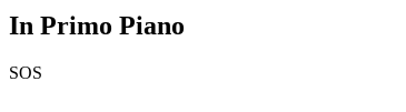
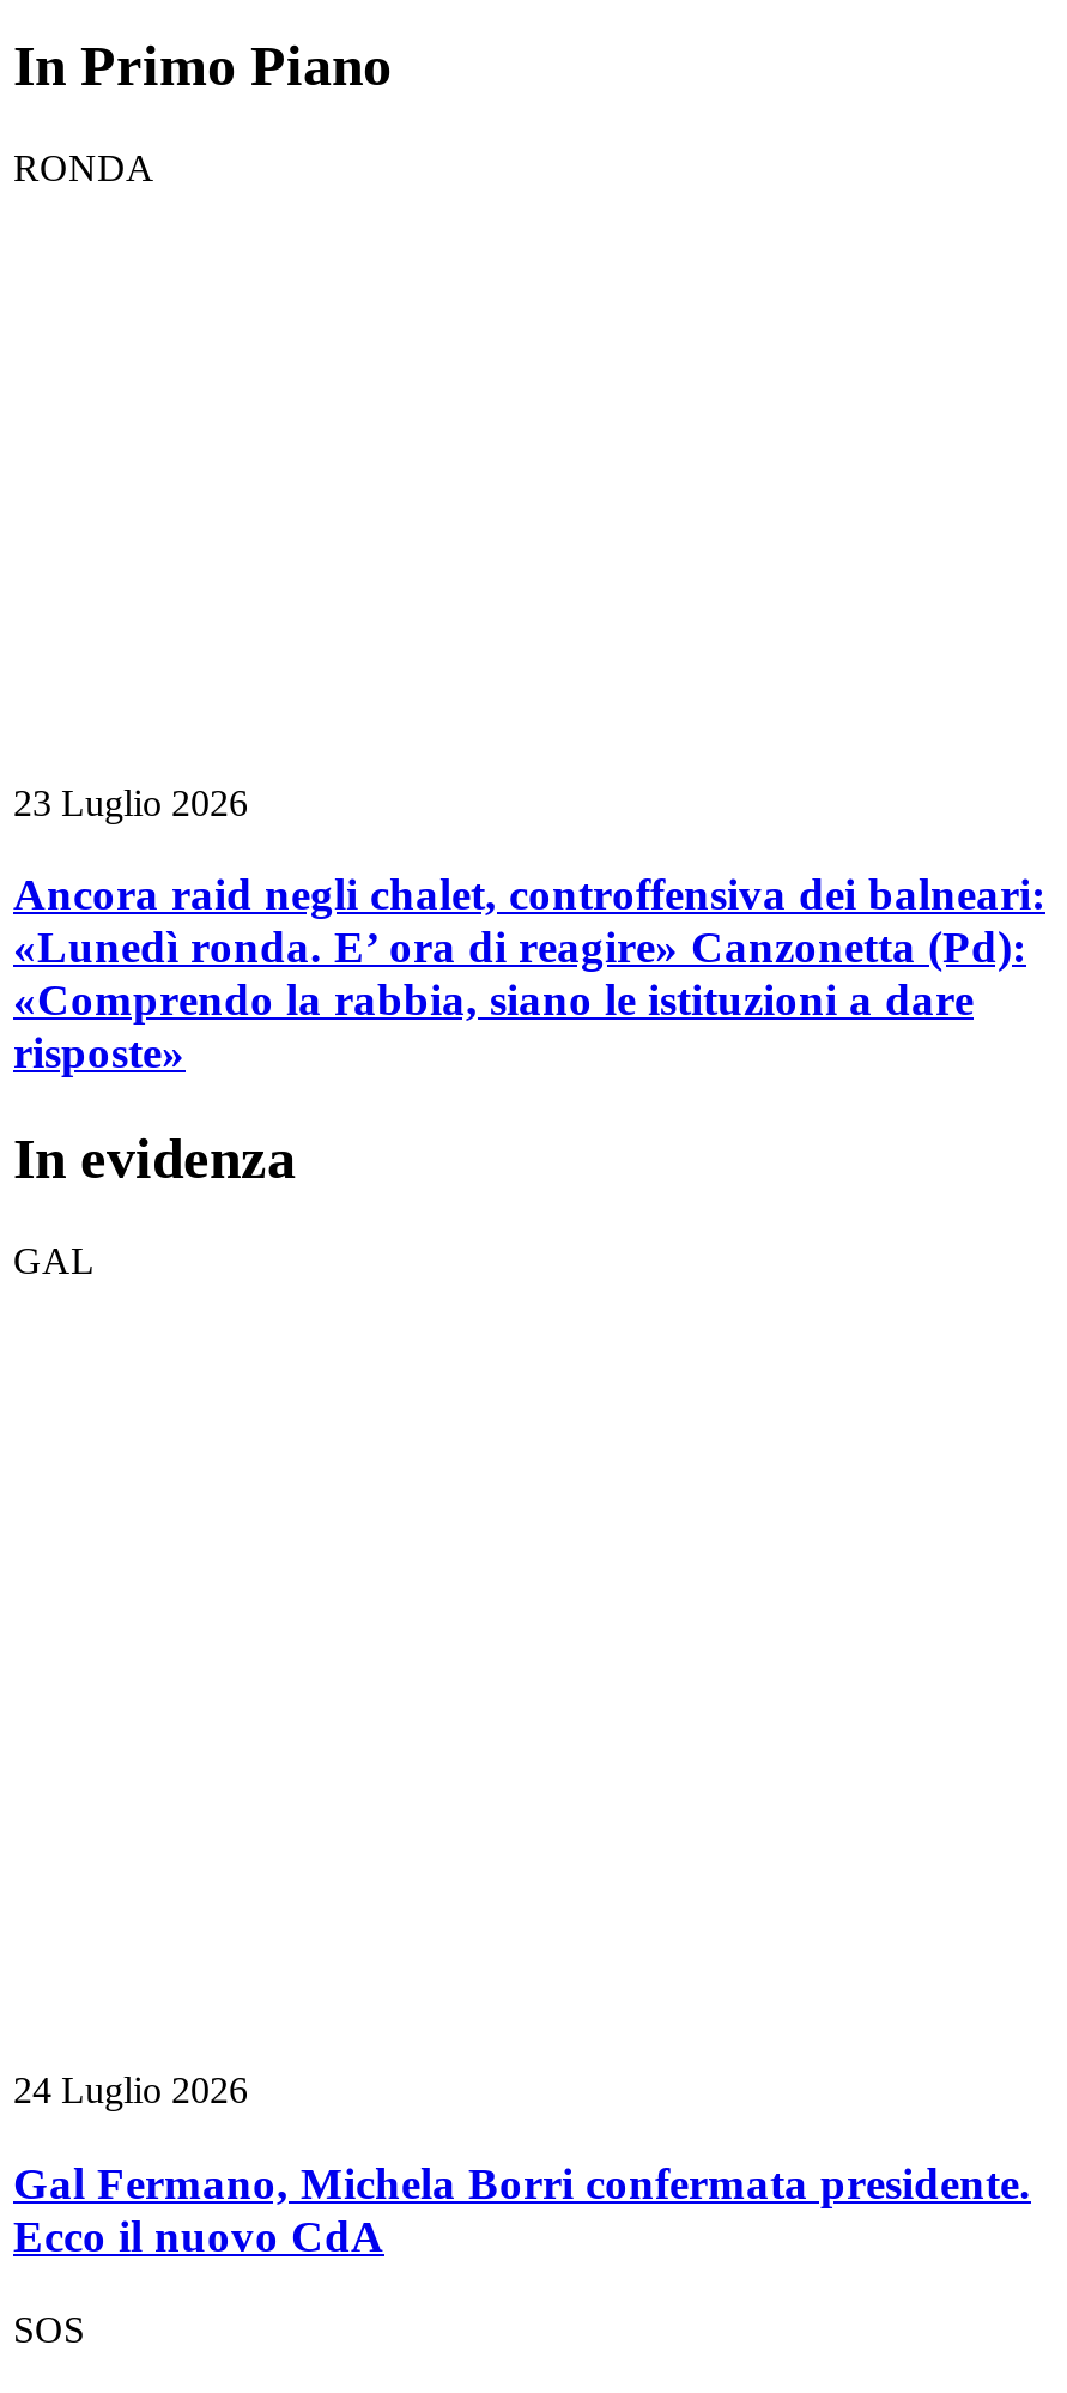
none -> [13,146,154,187] RONDA
none -> [13,782,1045,1281] 23 Luglio 2026 | Ancora raid negli chalet, controffensiva dei balneari: | «Lunedì ronda. E’ ora di reagire» Canzonetta (Pd): | «Comprendo la rabbia, siano le istituzioni a dare | risposte» | In evidenza | GAL
none -> [13,2070,1031,2261] 24 Luglio 2026 | Gal Fermano, Michela Borri confermata presidente. | Ecco il nuovo CdA

